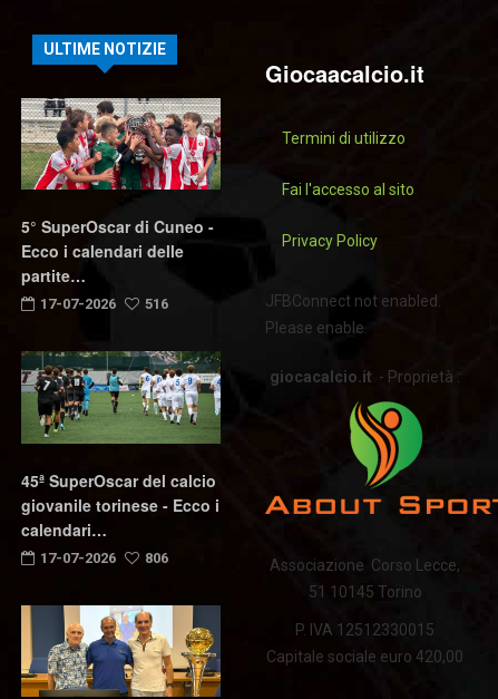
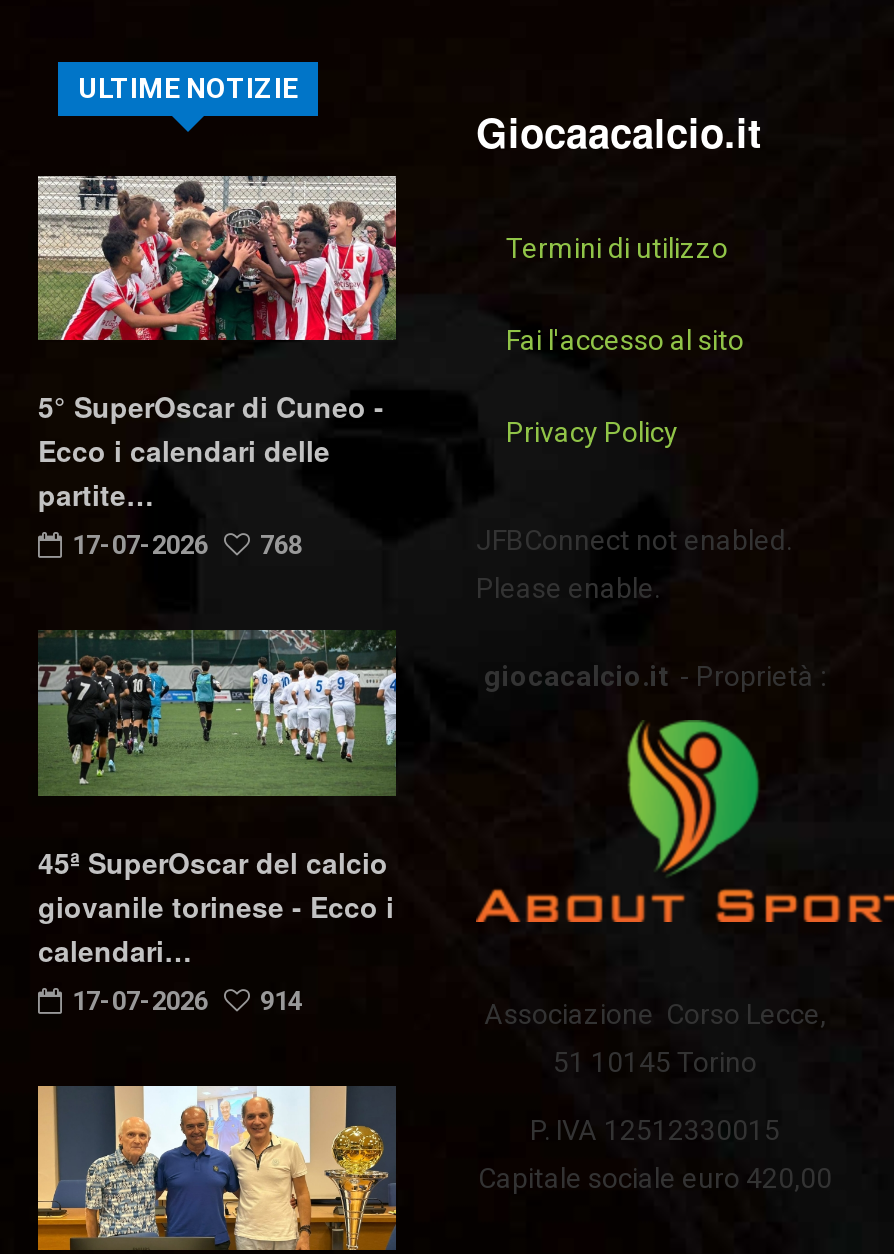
[40,296,168,312] 17-07-2026 516 -> [72,530,302,560] 17-07-2026 768
[40,549,168,566] 17-07-2026 806 -> [72,986,302,1016] 17-07-2026 914

